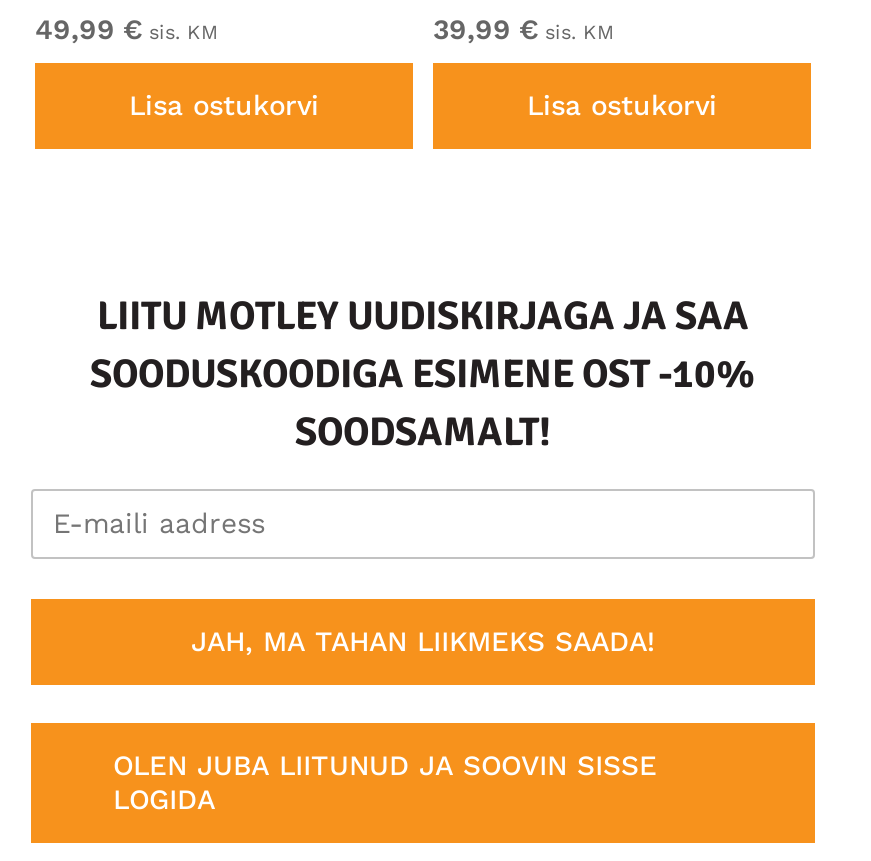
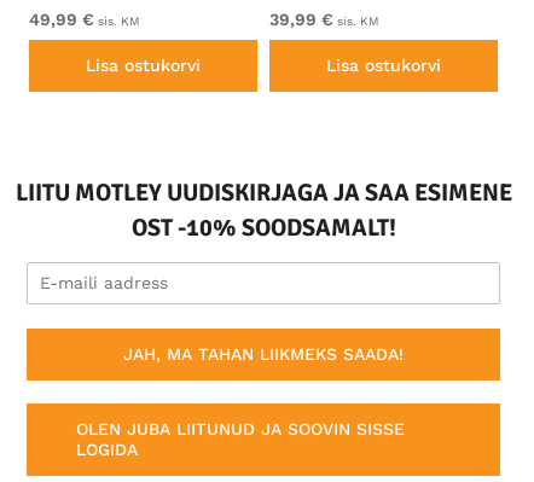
[90,290,756,456] LIITU MOTLEY UUDISKIRJAGA JA SAA | SOODUSKOODIGA ESIMENE OST -10% | SOODSAMALT! -> [15,177,512,242] LIITU MOTLEY UUDISKIRJAGA JA SAA ESIMENE | OST -10% SOODSAMALT!

